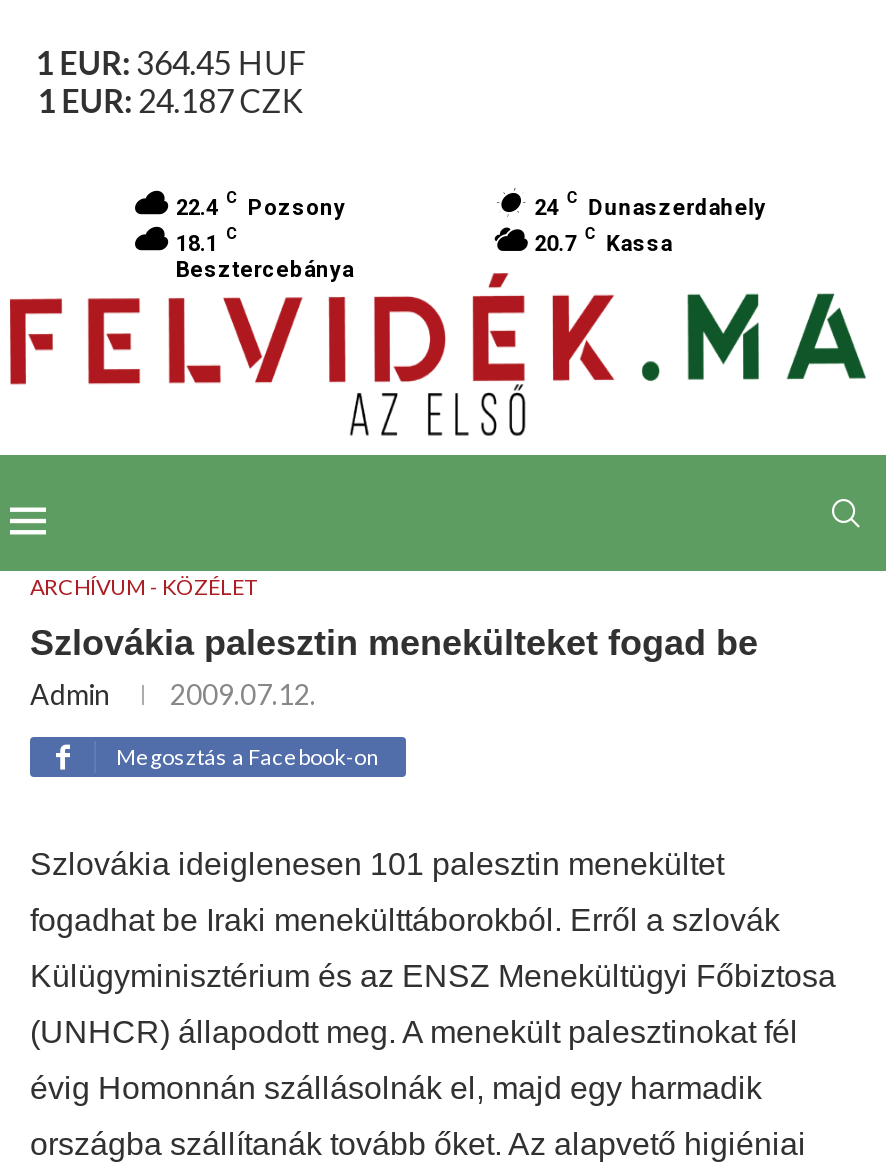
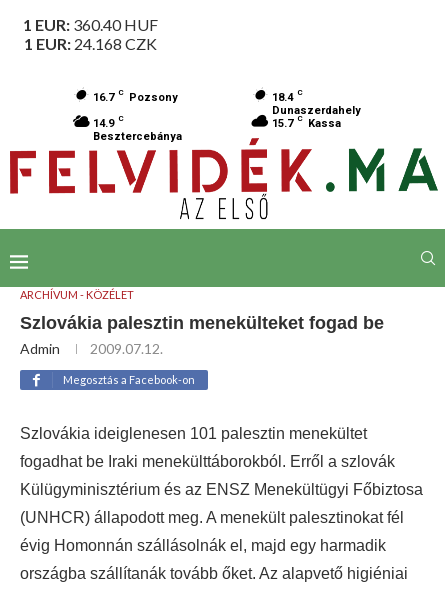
[36,43,306,119] 1 EUR: 364.45 HUF | 1 EUR: 24.187 CZK -> [23,15,158,53] 1 EUR: 360.40 HUF | 1 EUR: 24.168 CZK
[176,189,766,257] 22.4 C Pozsony | 24 C Dunaszerdahely | 18.1 C -> [93,88,361,130] 16.7 C Pozsony | 18.4 C | Dunaszerdahely | 14.9 C
[534,225,672,257] 20.7 C Kassa -> [272,114,341,130] 15.7 C Kassa

